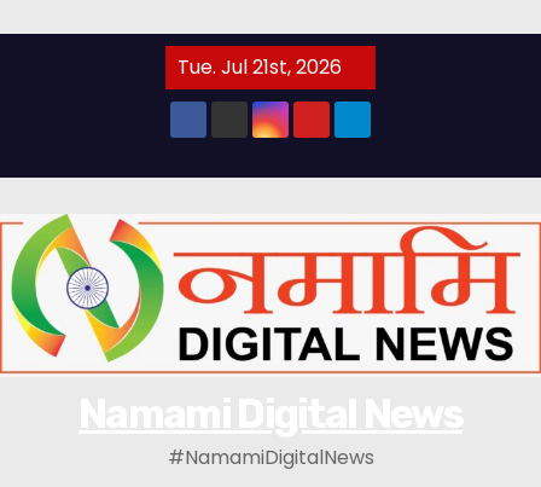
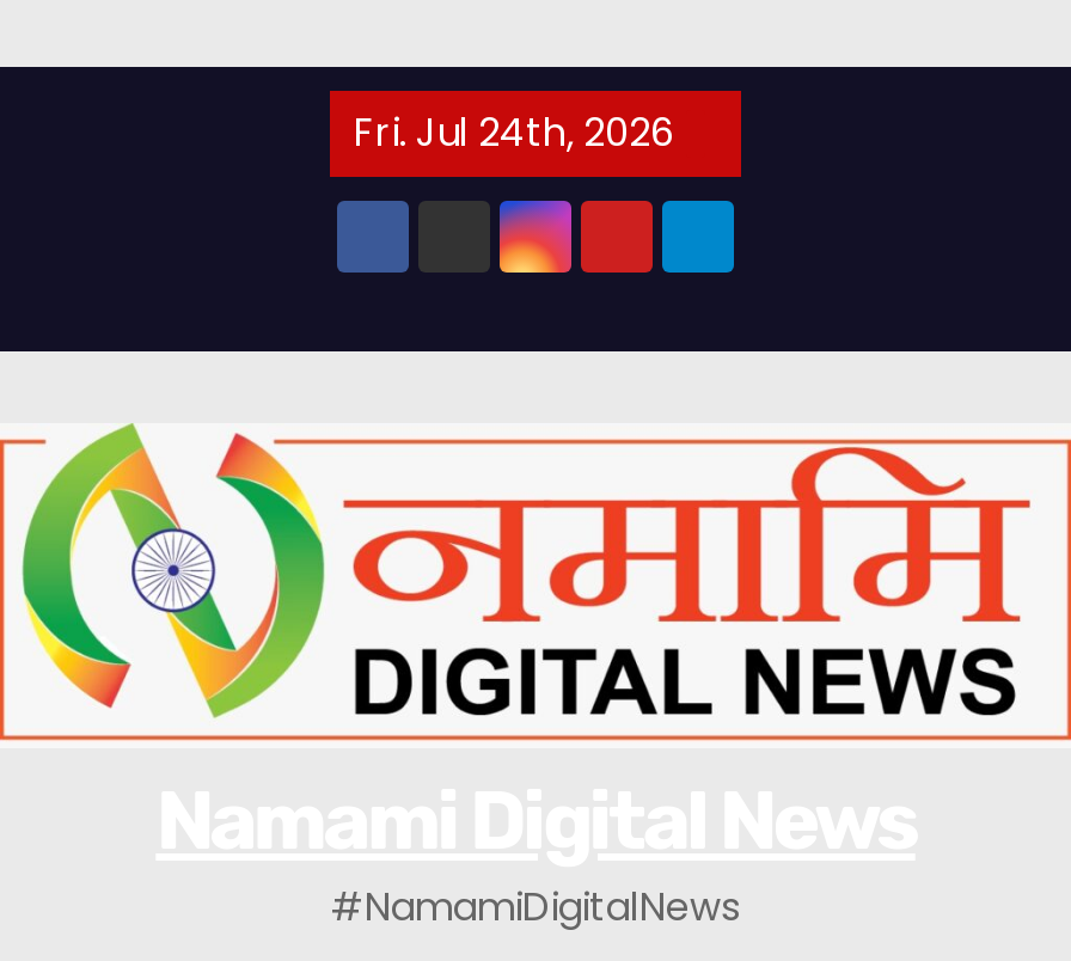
[178,53,342,81] Tue. Jul 21st, 2026 -> [354,105,674,160] Fri. Jul 24th, 2026

